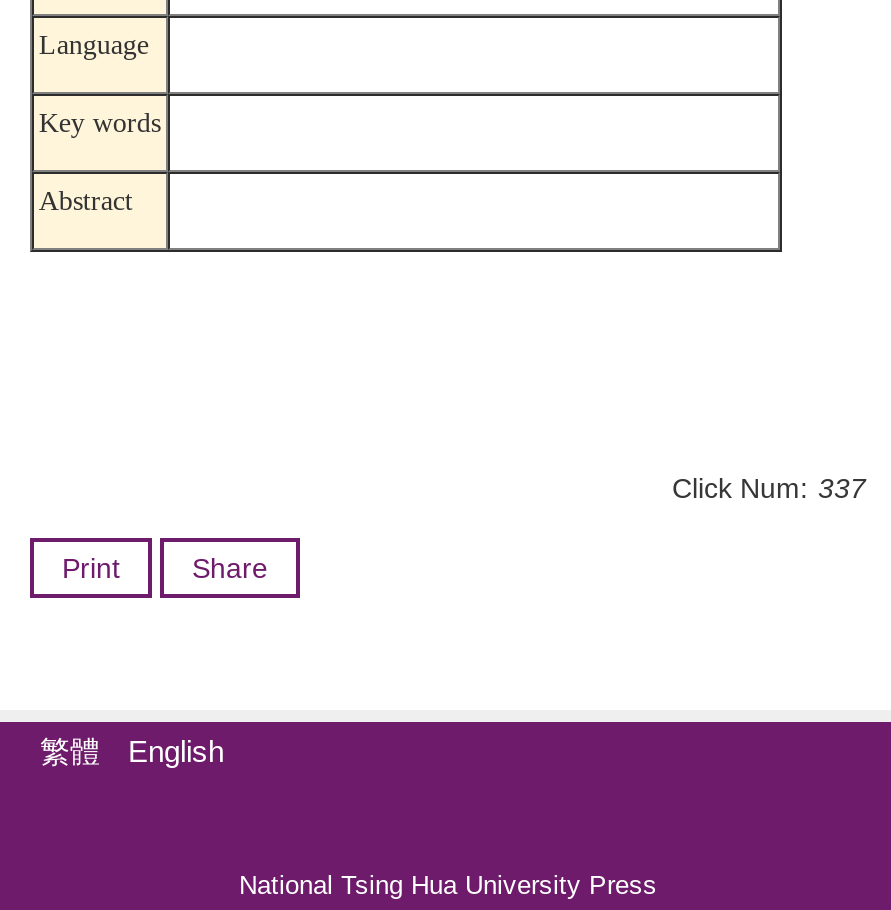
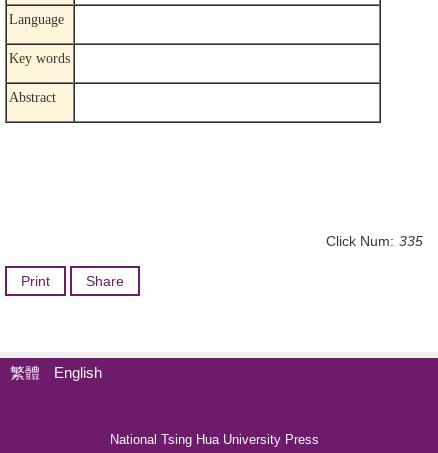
[672,472,866,504] Click Num: 337 -> [326,233,423,249] Click Num: 335

